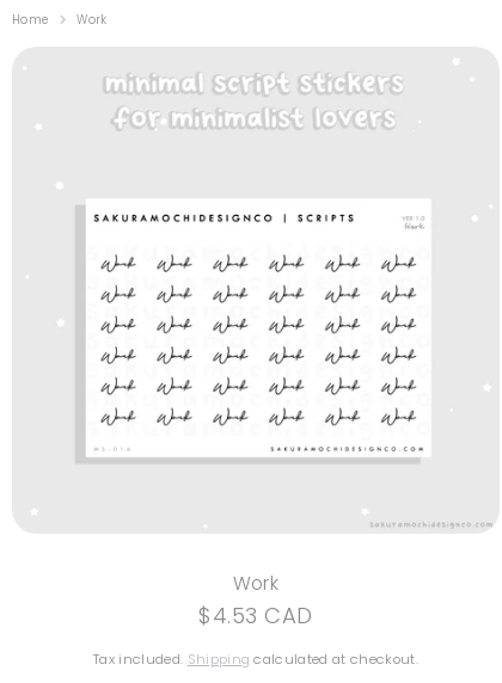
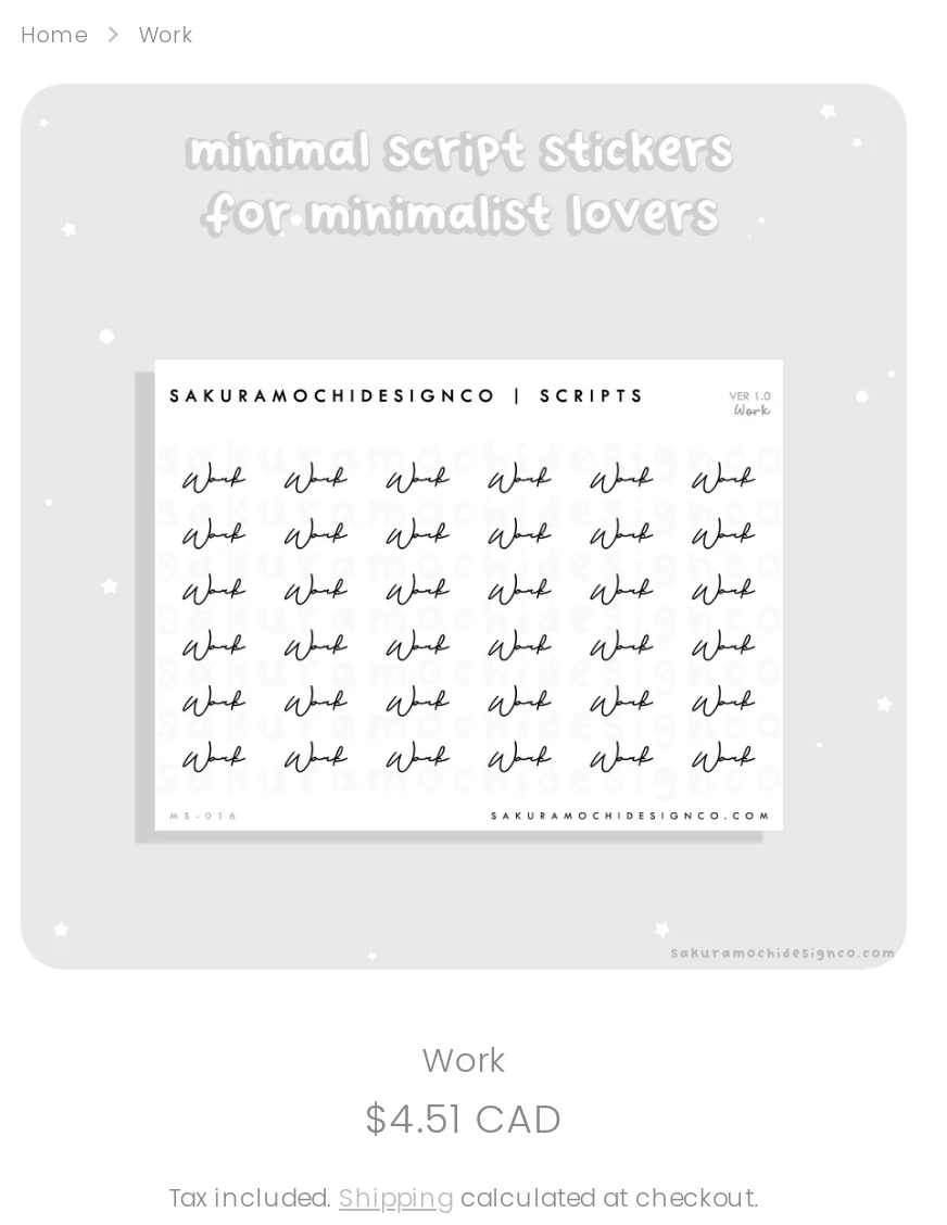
[199,601,313,631] $4.53 CAD -> [365,1092,563,1146] $4.51 CAD

